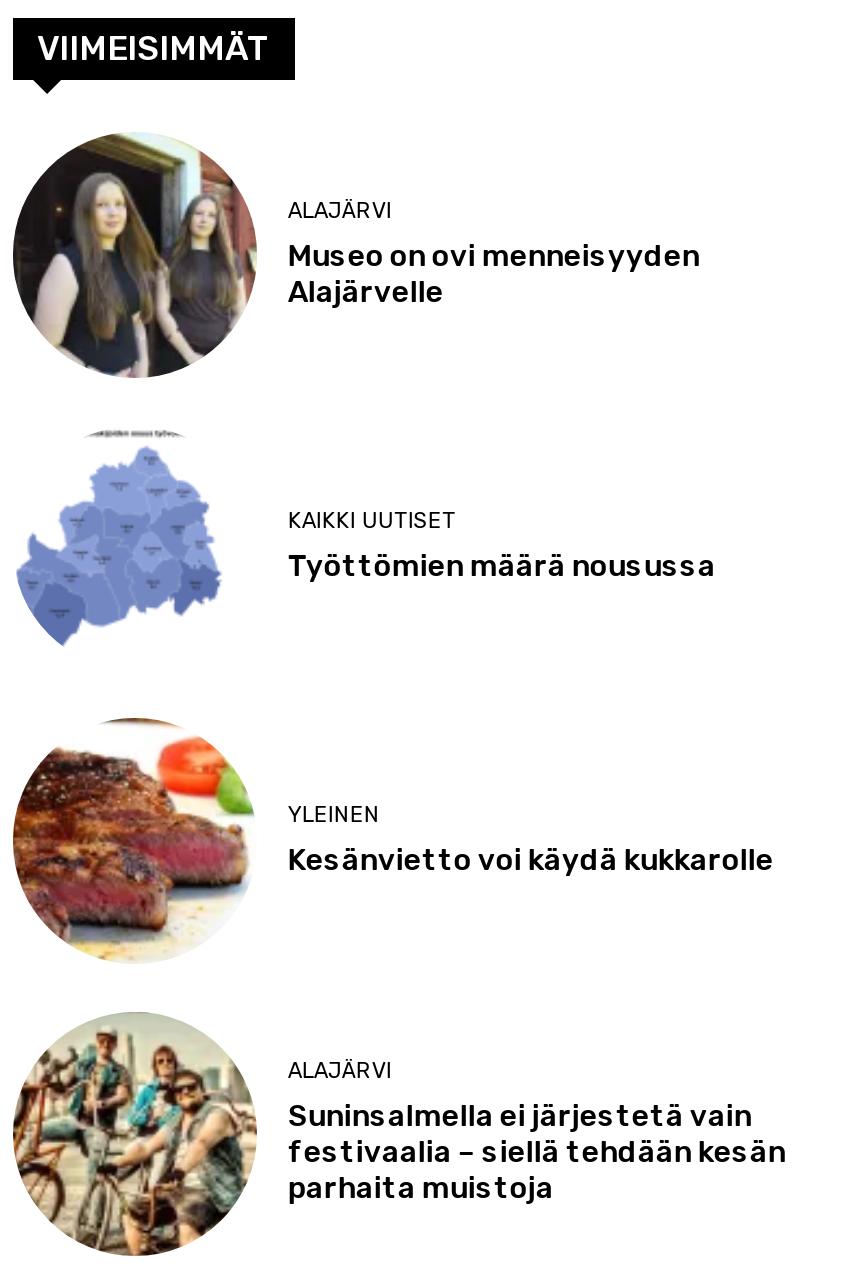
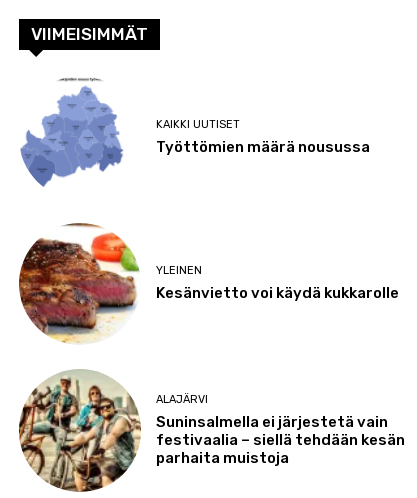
[11,134,700,380] [image] | ALAJÄRVI | Museo on ovi menneisyyden | Alajärvelle -> none

